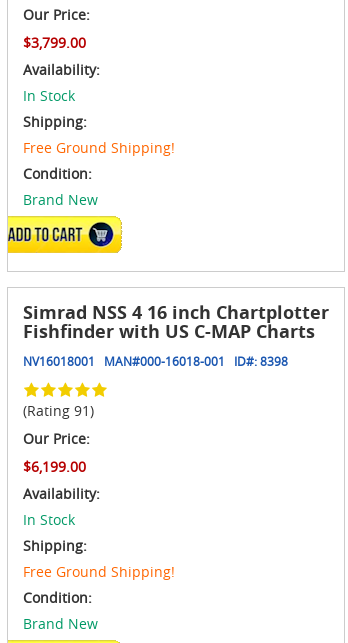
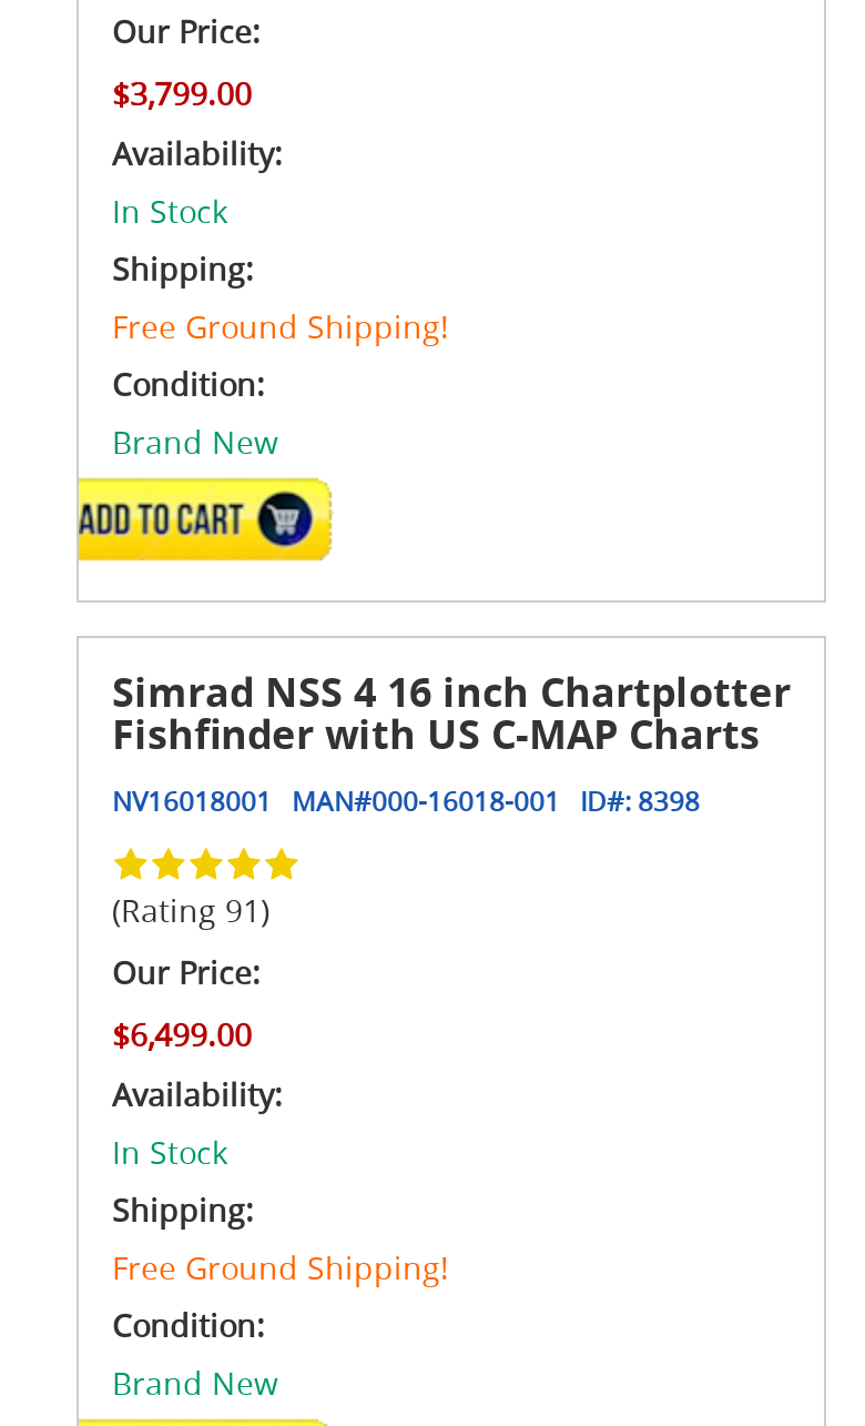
[23,457,86,476] $6,199.00 -> [112,1014,252,1056] $6,499.00

